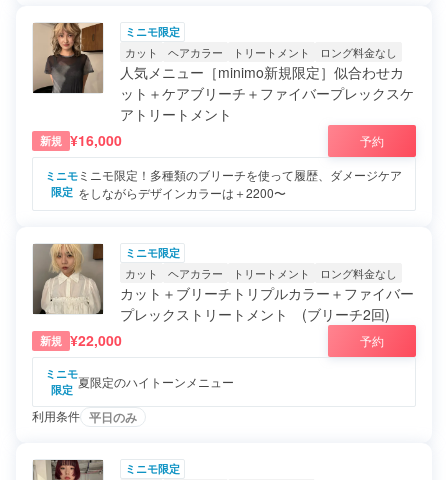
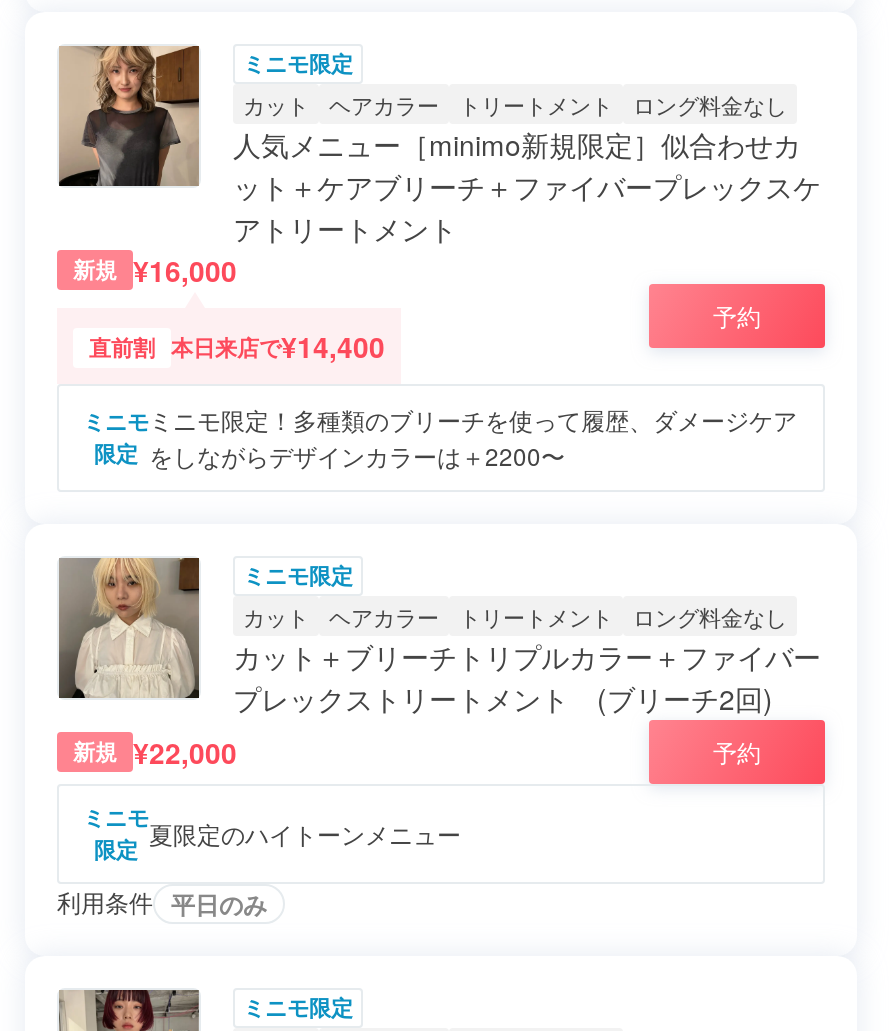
none -> [89,327,385,367] 直前割 本日来店で¥14,400

